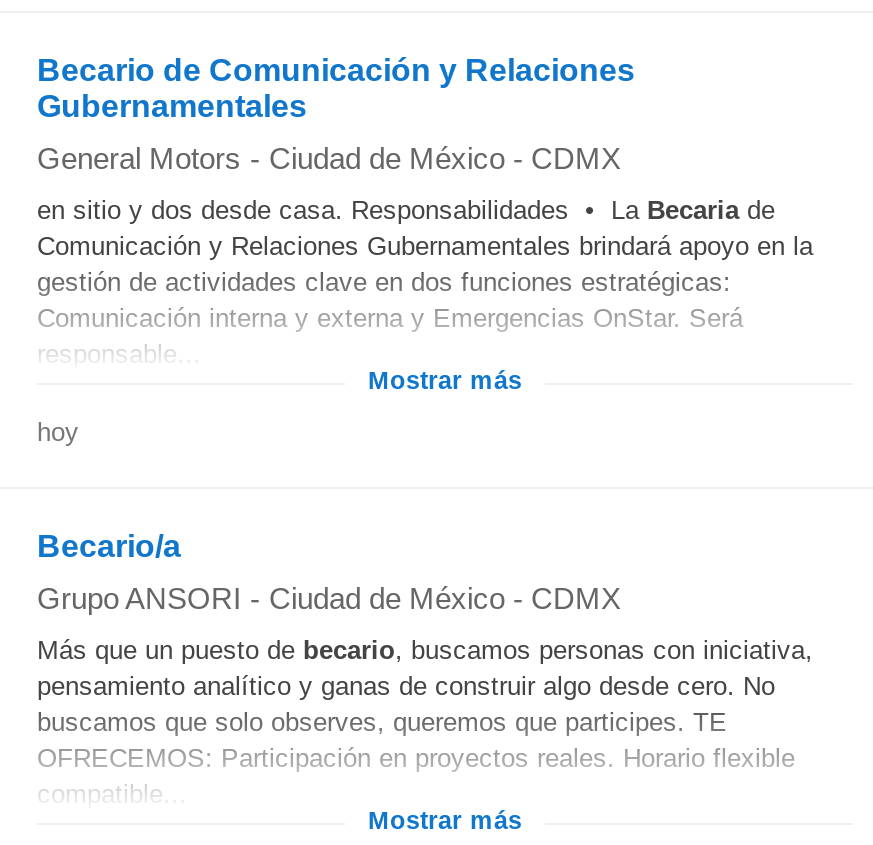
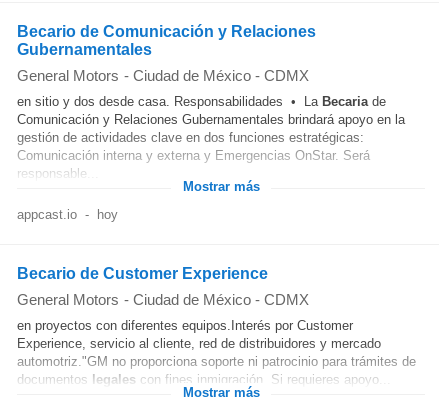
[37,417,79,447] hoy -> [17,207,118,222] appcast.io - hoy
[37,529,181,563] Becario/a -> [17,265,268,282] Becario de Customer Experience
[37,581,621,615] Grupo ANSORI - Ciudad de México - CDMX -> [17,291,309,308] General Motors - Ciudad de México - CDMX
[37,635,813,809] Más que un puesto de becario, buscamos personas con iniciativa, | pensamiento analítico y ganas de construir algo desde cero. No | buscamos que solo observes, queremos que participes. TE | OFRECEMOS: Participación en proyectos reales. Horario flexible | compatible... -> [17,318,416,387] en proyectos con diferentes equipos.Interés por Customer | Experience, servicio al cliente, red de distribuidores y mercado | automotriz."GM no proporciona soporte ni patrocinio para trámites de | documentos legales con fines inmigración. Si requieres apoyo...

